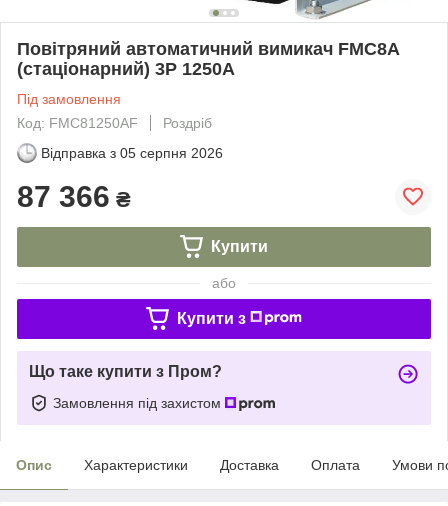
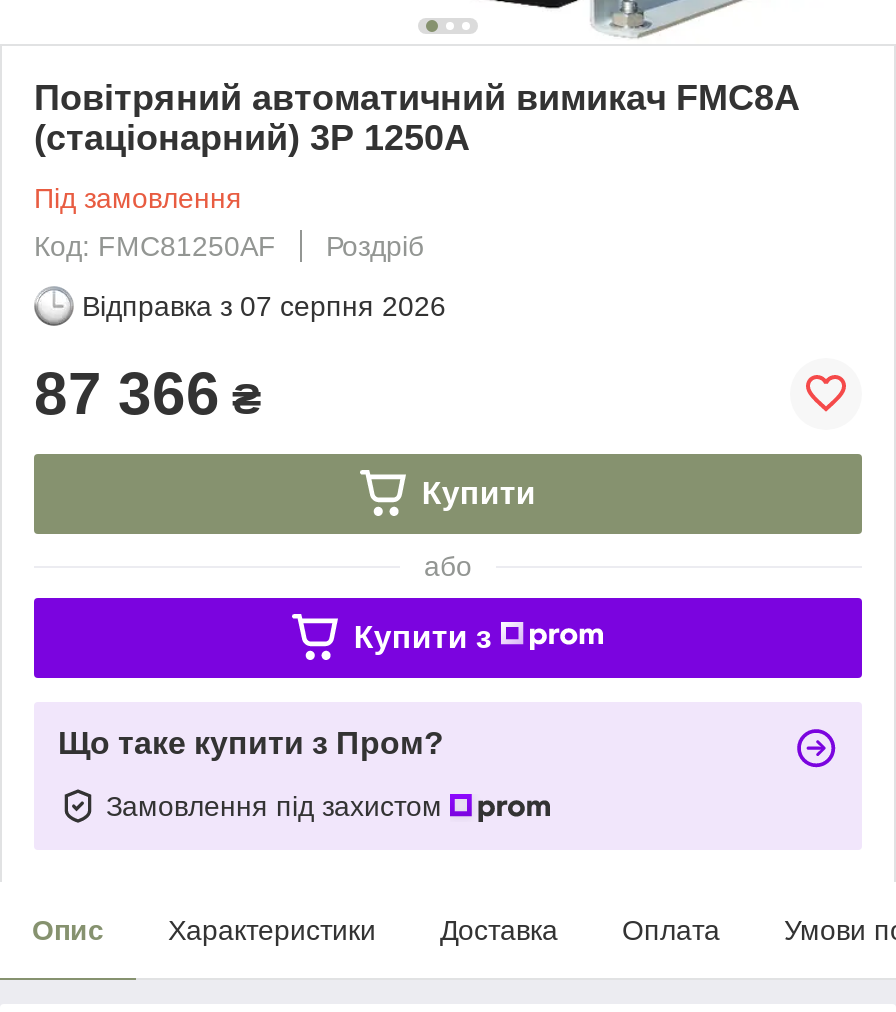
[41,145,223,161] Відправка з 05 серпня 2026 -> [82,290,446,322] Відправка з 07 серпня 2026

